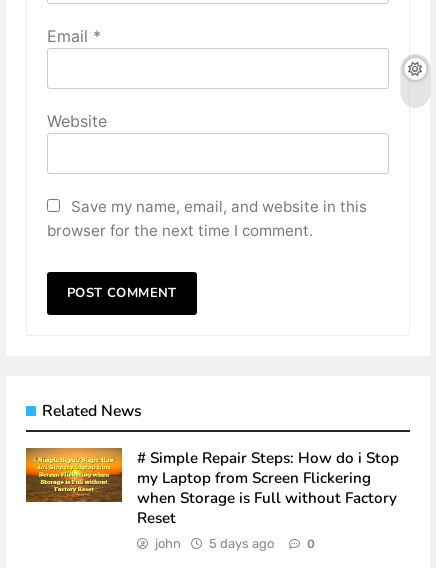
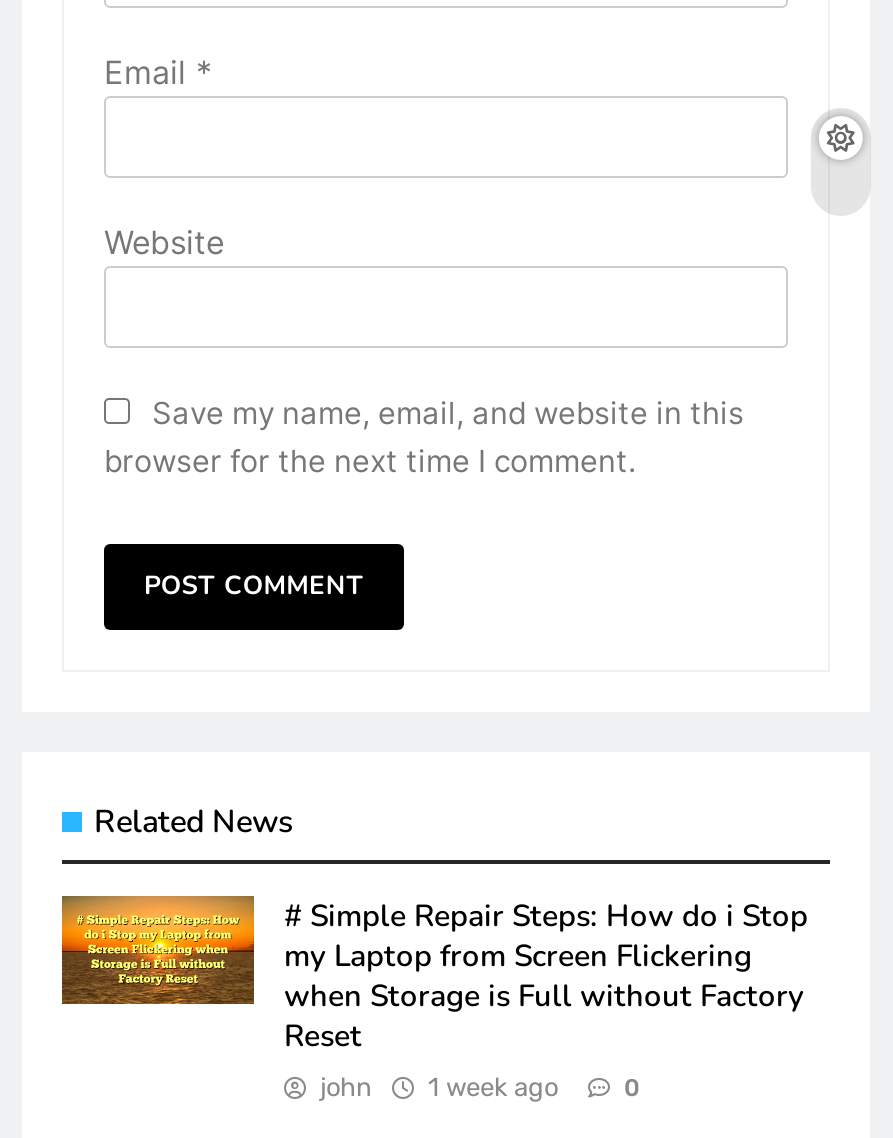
[155,536,274,551] john 5 days ago -> [320,1071,558,1101] john 1 week ago

